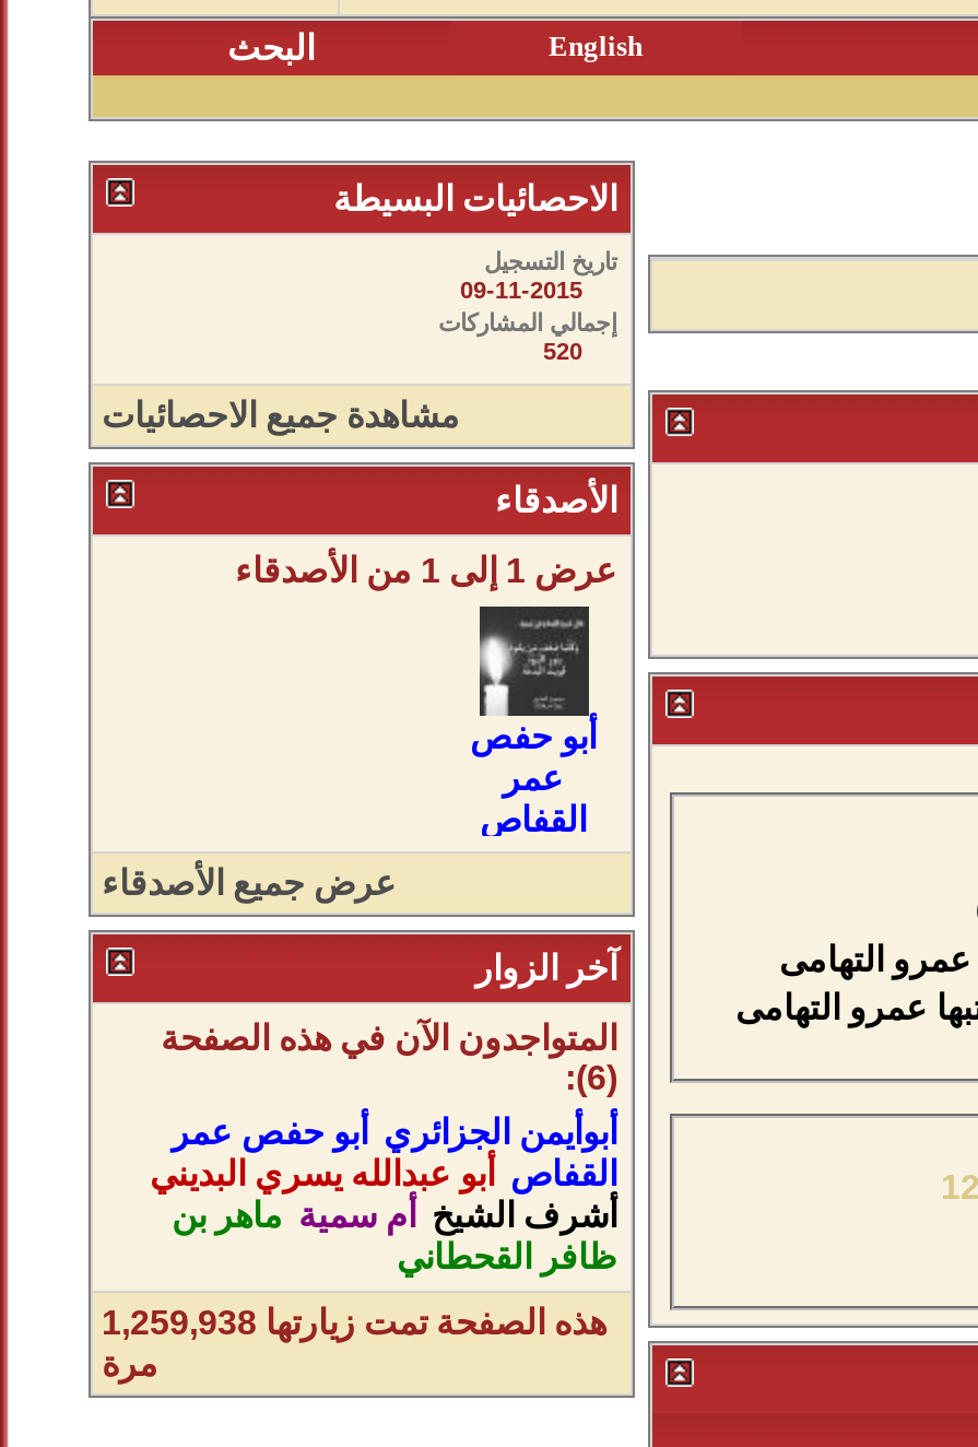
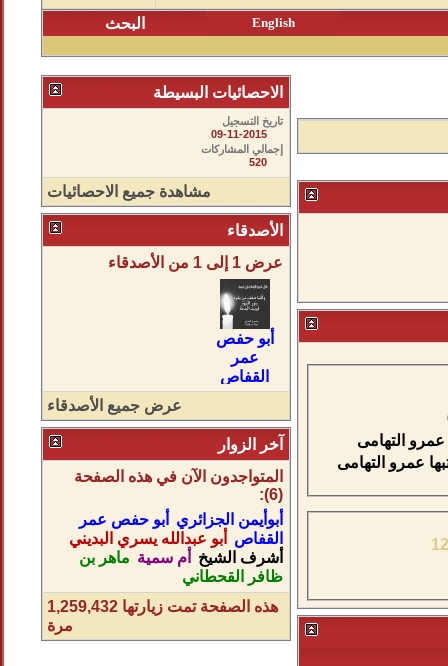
[102,1304,606,1341] هذه الصفحة تمت زيارتها 1,259,938 -> [47,598,278,615] هذه الصفحة تمت زيارتها 1,259,432

